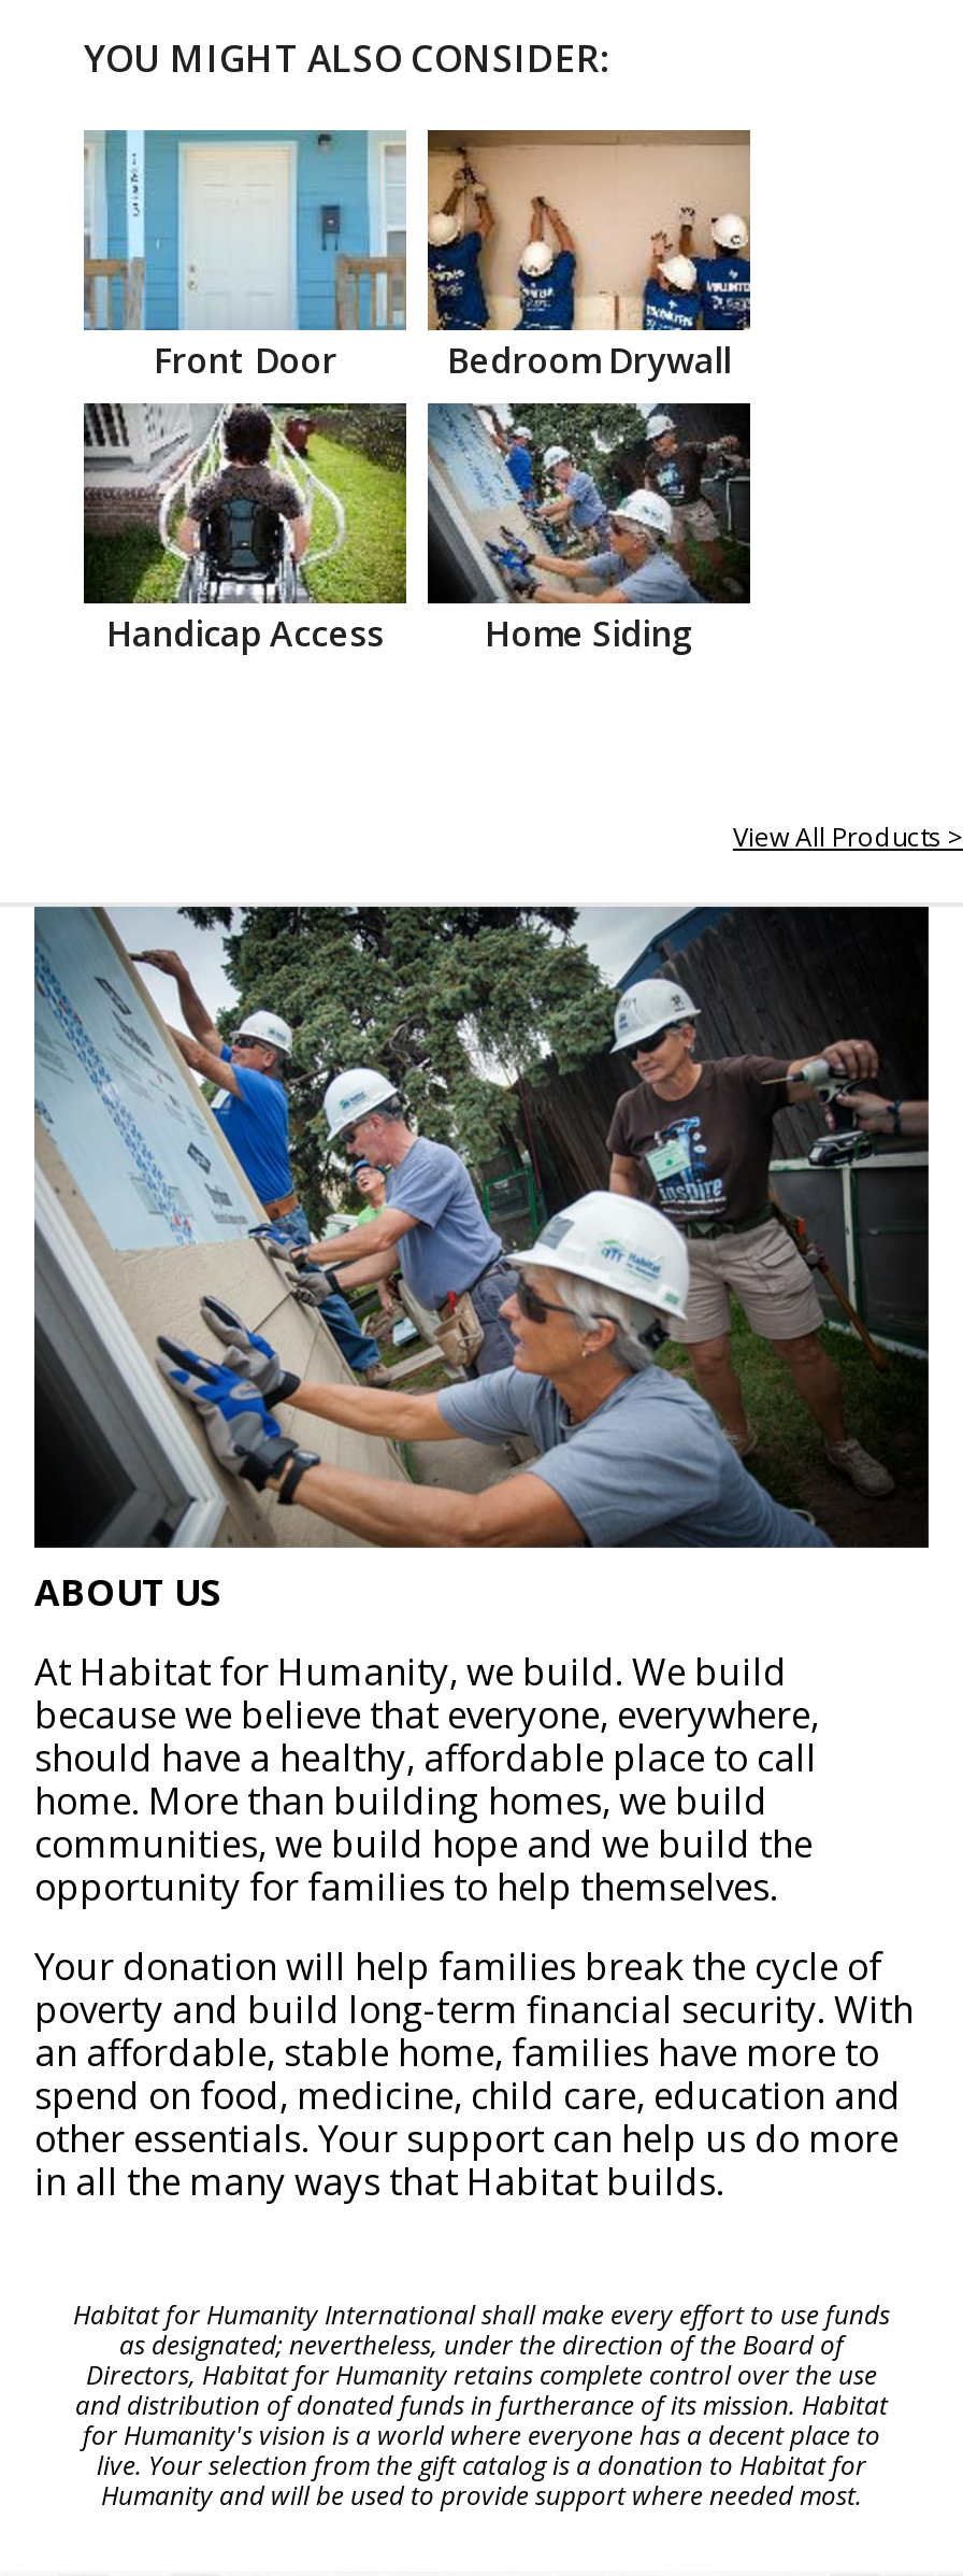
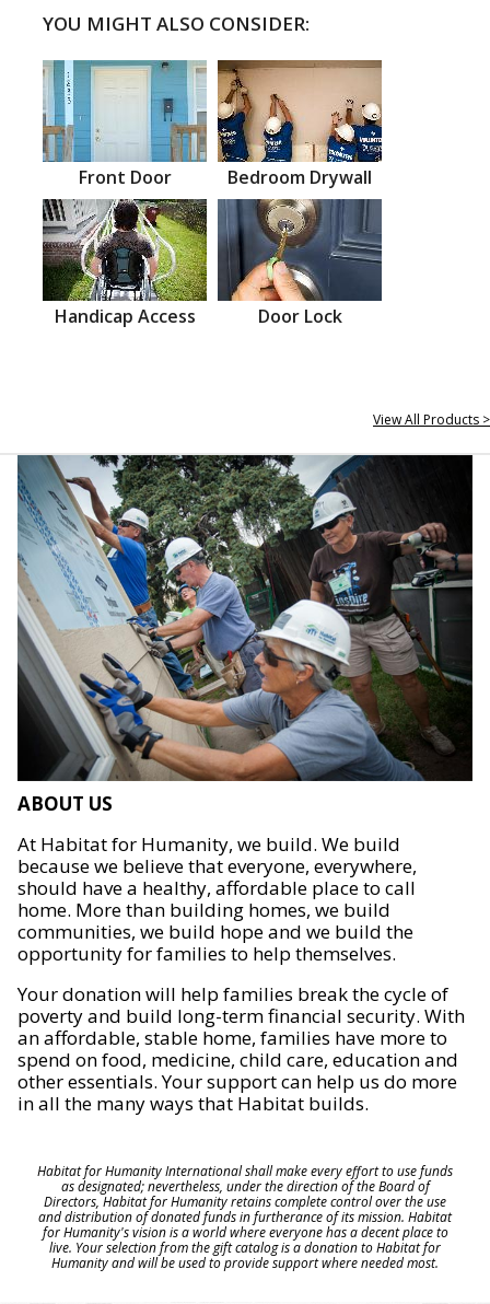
[428,401,752,657] [image] | Home Siding -> [218,198,383,328] [image] | Door Lock

